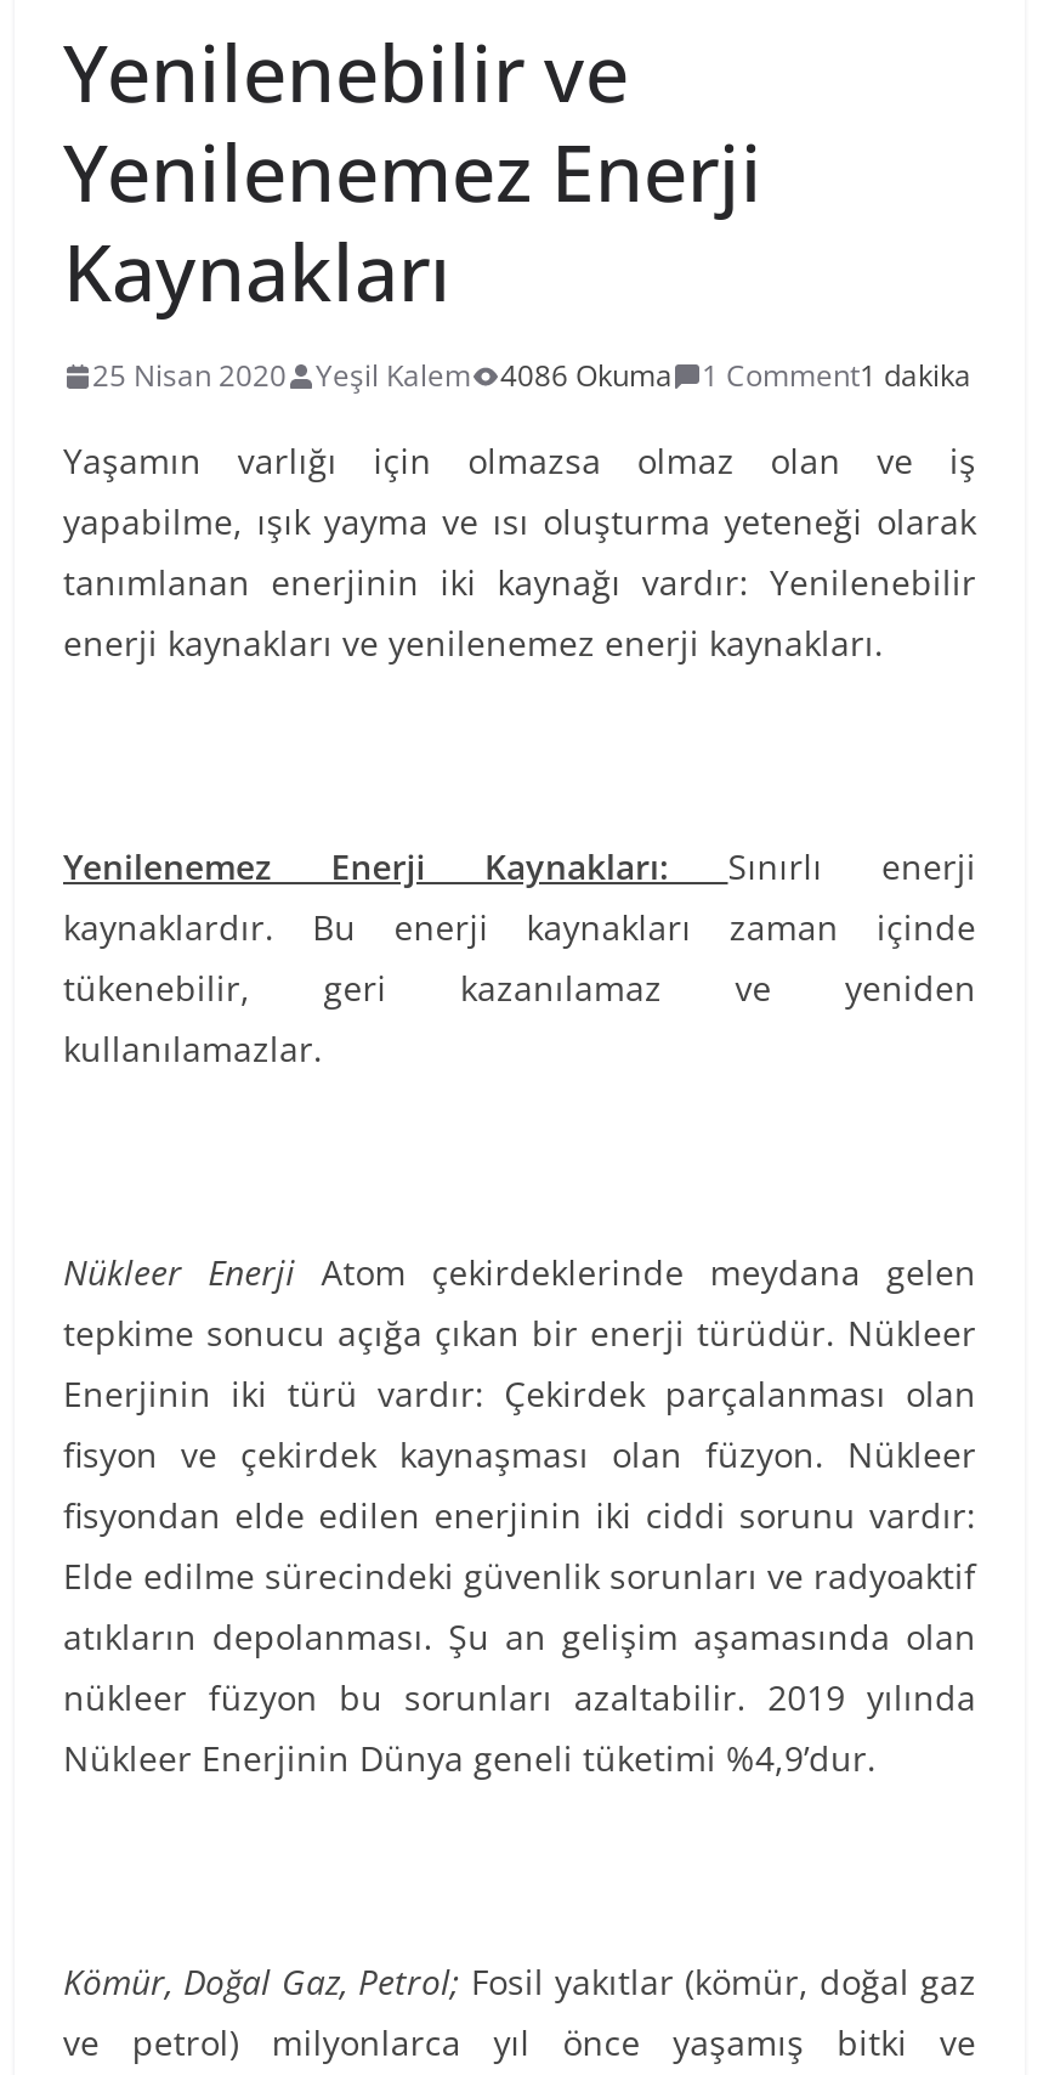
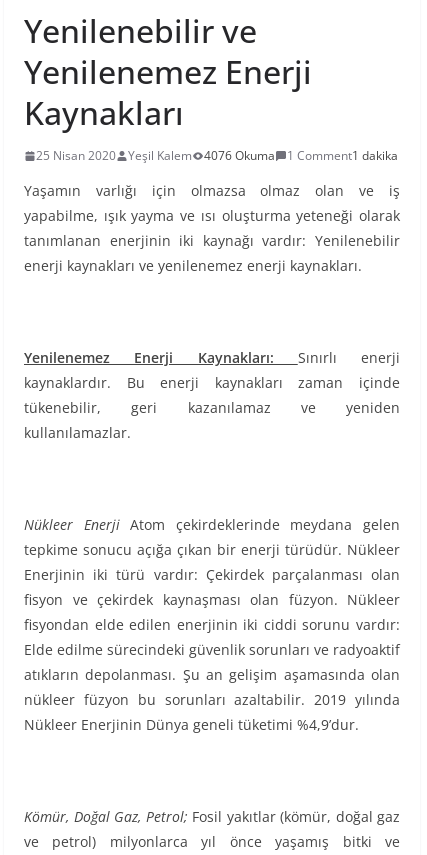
[92,356,971,397] 25 Nisan 2020 Yeşil Kalem 4086 Okuma 1 Comment1 dakika -> [36,147,398,164] 25 Nisan 2020 Yeşil Kalem 4076 Okuma 1 Comment1 dakika

